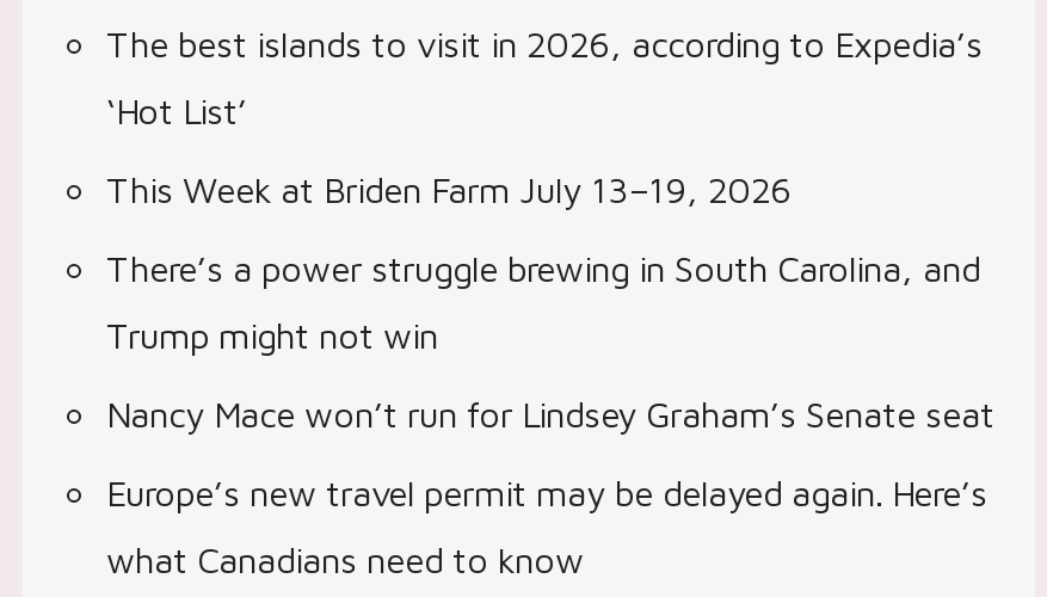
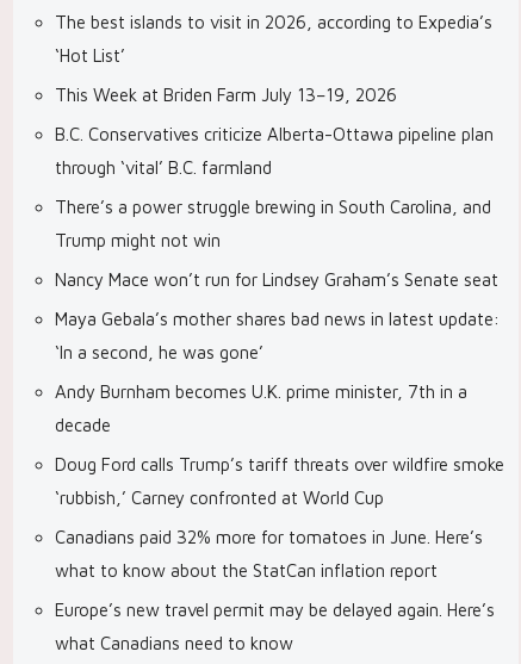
none -> [55,124,494,178] B.C. Conservatives criticize Alberta-Ottawa pipeline plan | through ‘vital’ B.C. farmland
none -> [55,309,504,581] Maya Gebala’s mother shares bad news in latest update: | ‘In a second, he was gone’ | Andy Burnham becomes U.K. prime minister, 7th in a | decade | Doug Ford calls Trump’s tariff threats over wildfire smoke | ‘rubbish,’ Carney confronted at World Cup | Canadians paid 32% more for tomatoes in June. Here’s | what to know about the StatCan inflation report

